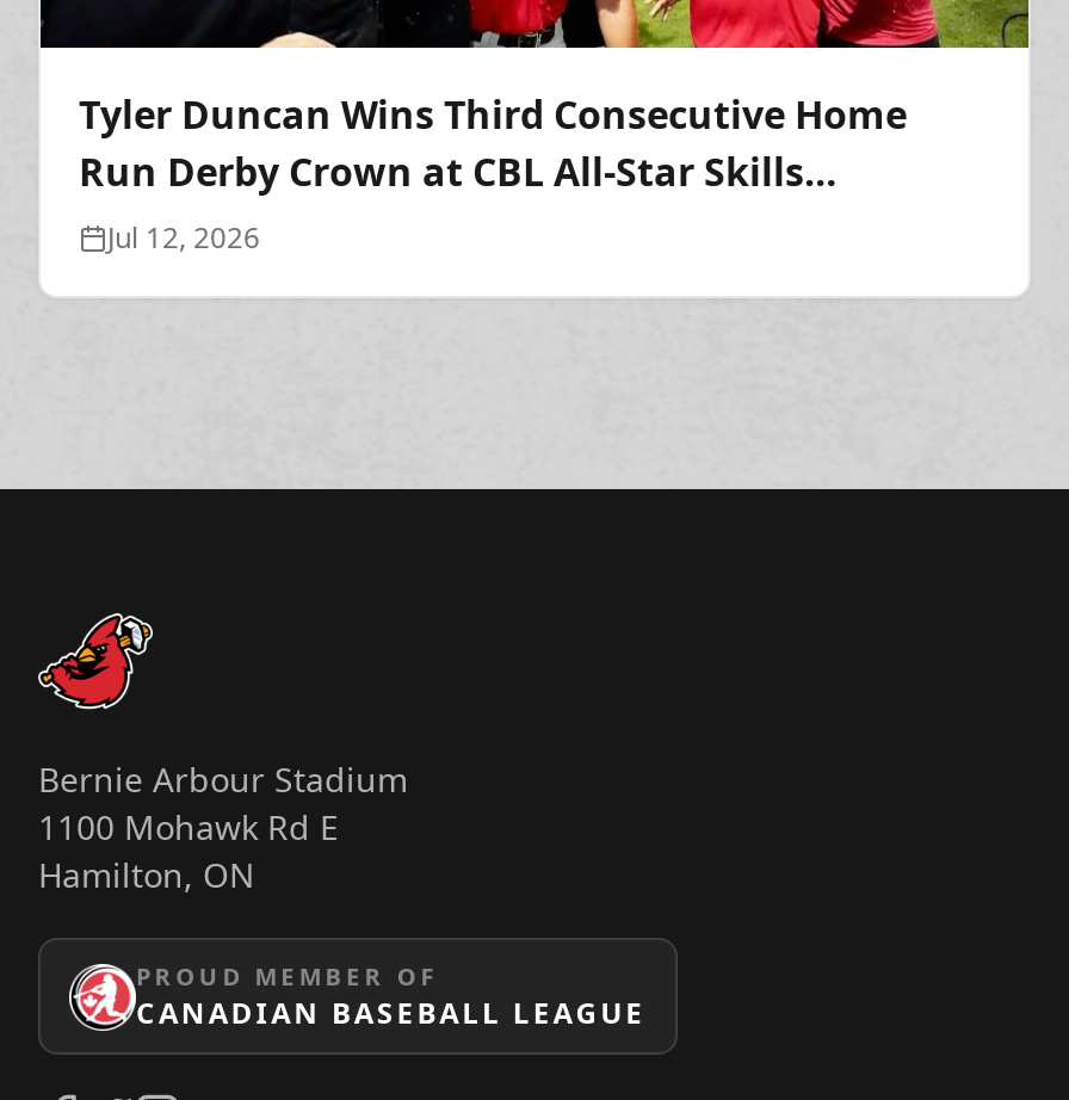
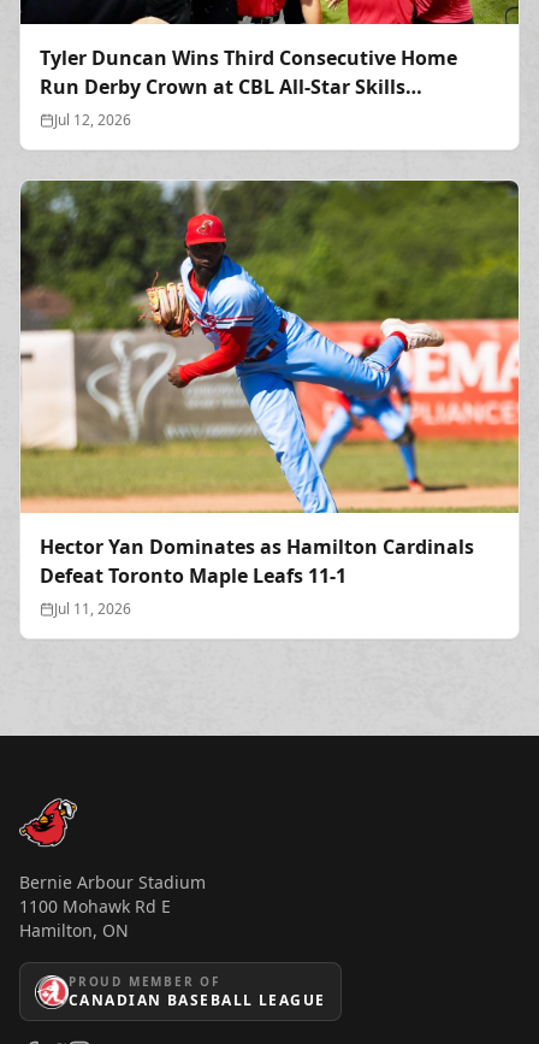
none -> [20,179,519,619] [image] | Hector Yan Dominates as Hamilton Cardinals | Defeat Toronto Maple Leafs 11-1 | Jul 11, 2026

